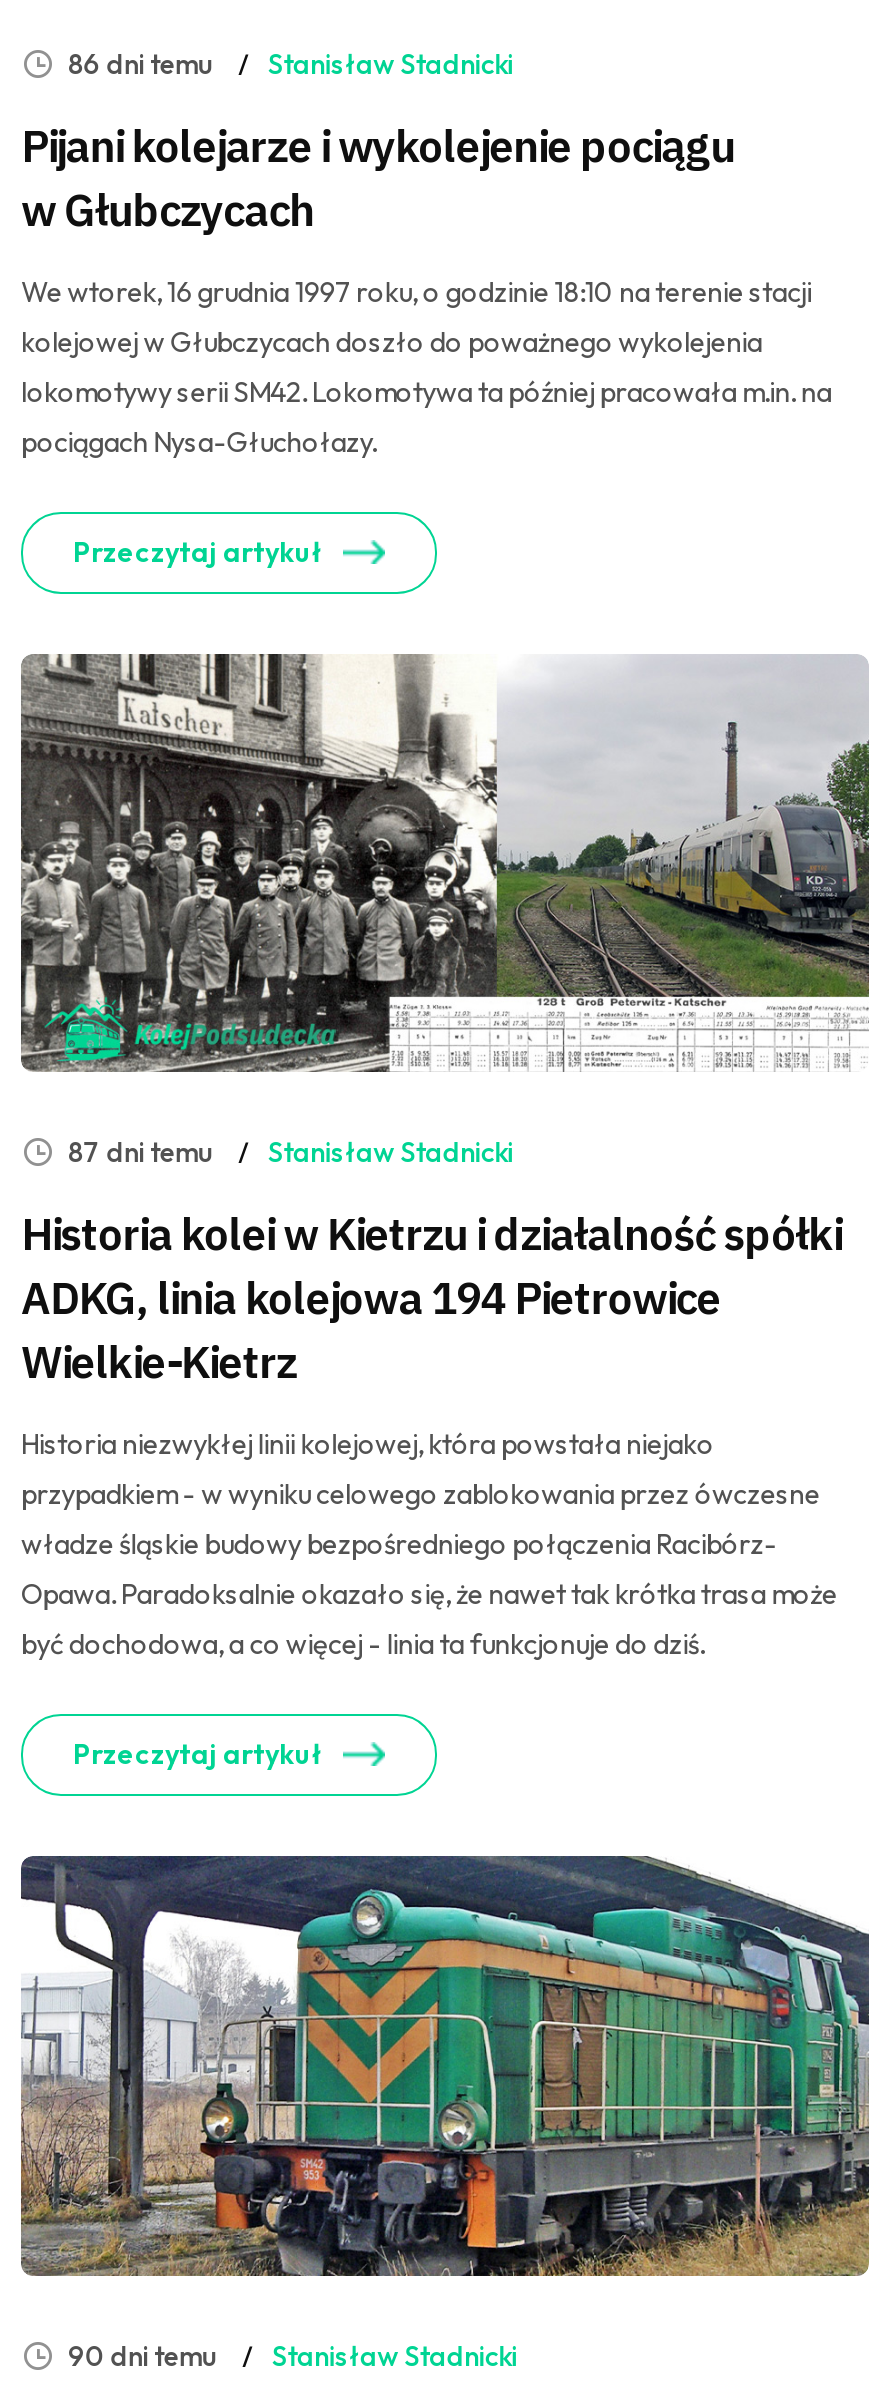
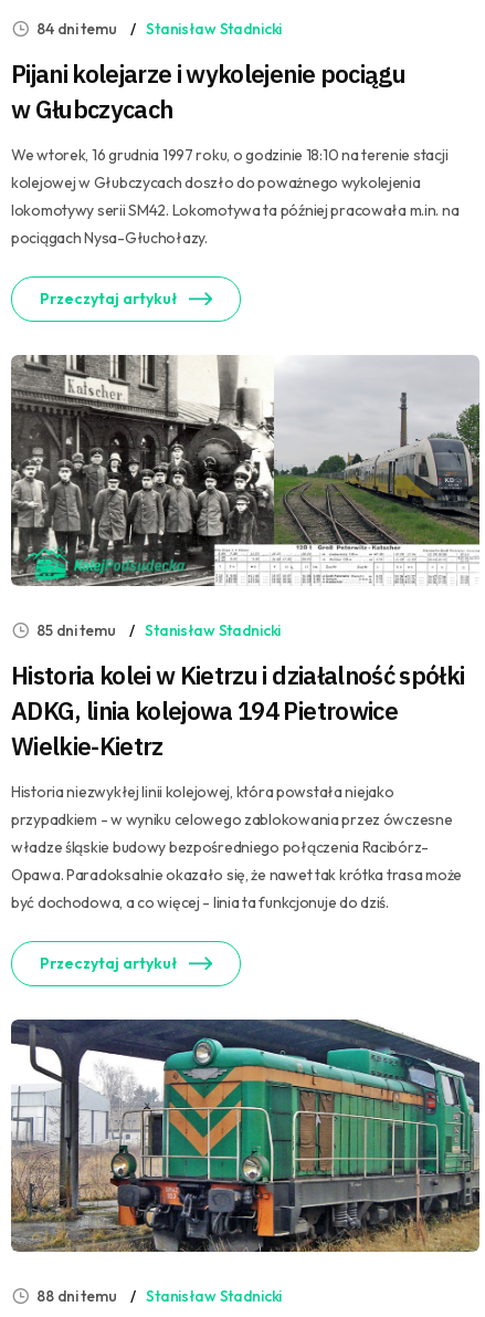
[62,46,513,82] 86 dni temu Stanisław Stadnicki -> [34,19,282,39] 84 dni temu Stanisław Stadnicki
[62,1135,513,1171] 87 dni temu Stanisław Stadnicki -> [34,621,281,641] 85 dni temu Stanisław Stadnicki
[62,2337,517,2373] 90 dni temu Stanisław Stadnicki -> [34,1286,282,1306] 88 dni temu Stanisław Stadnicki

